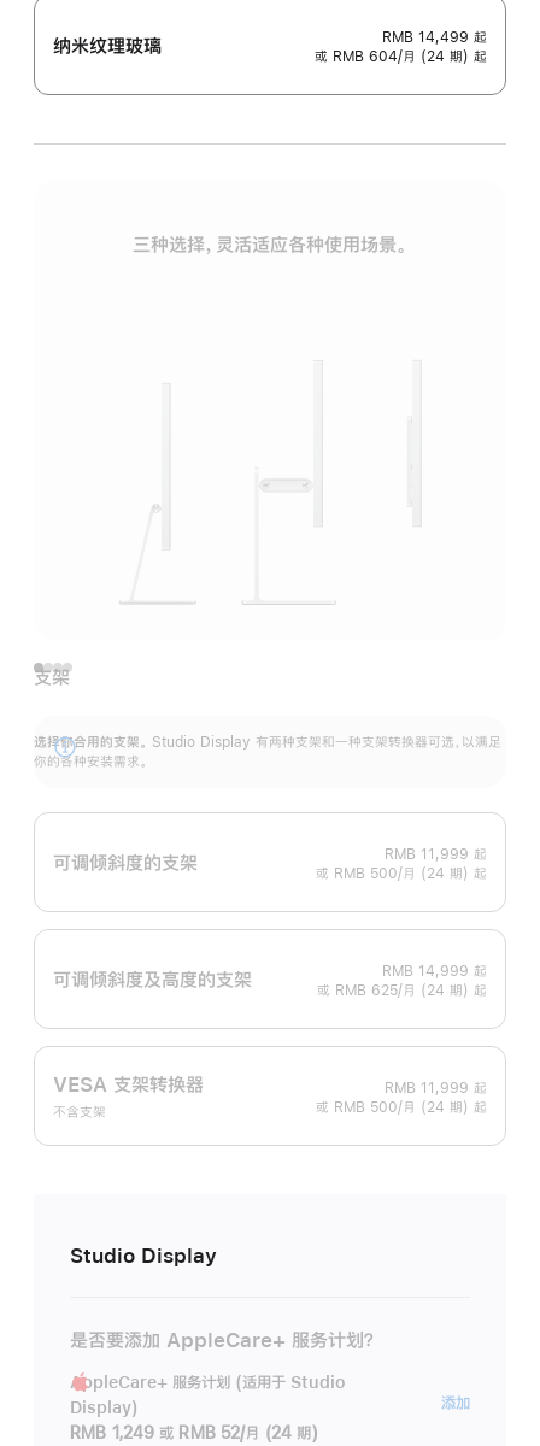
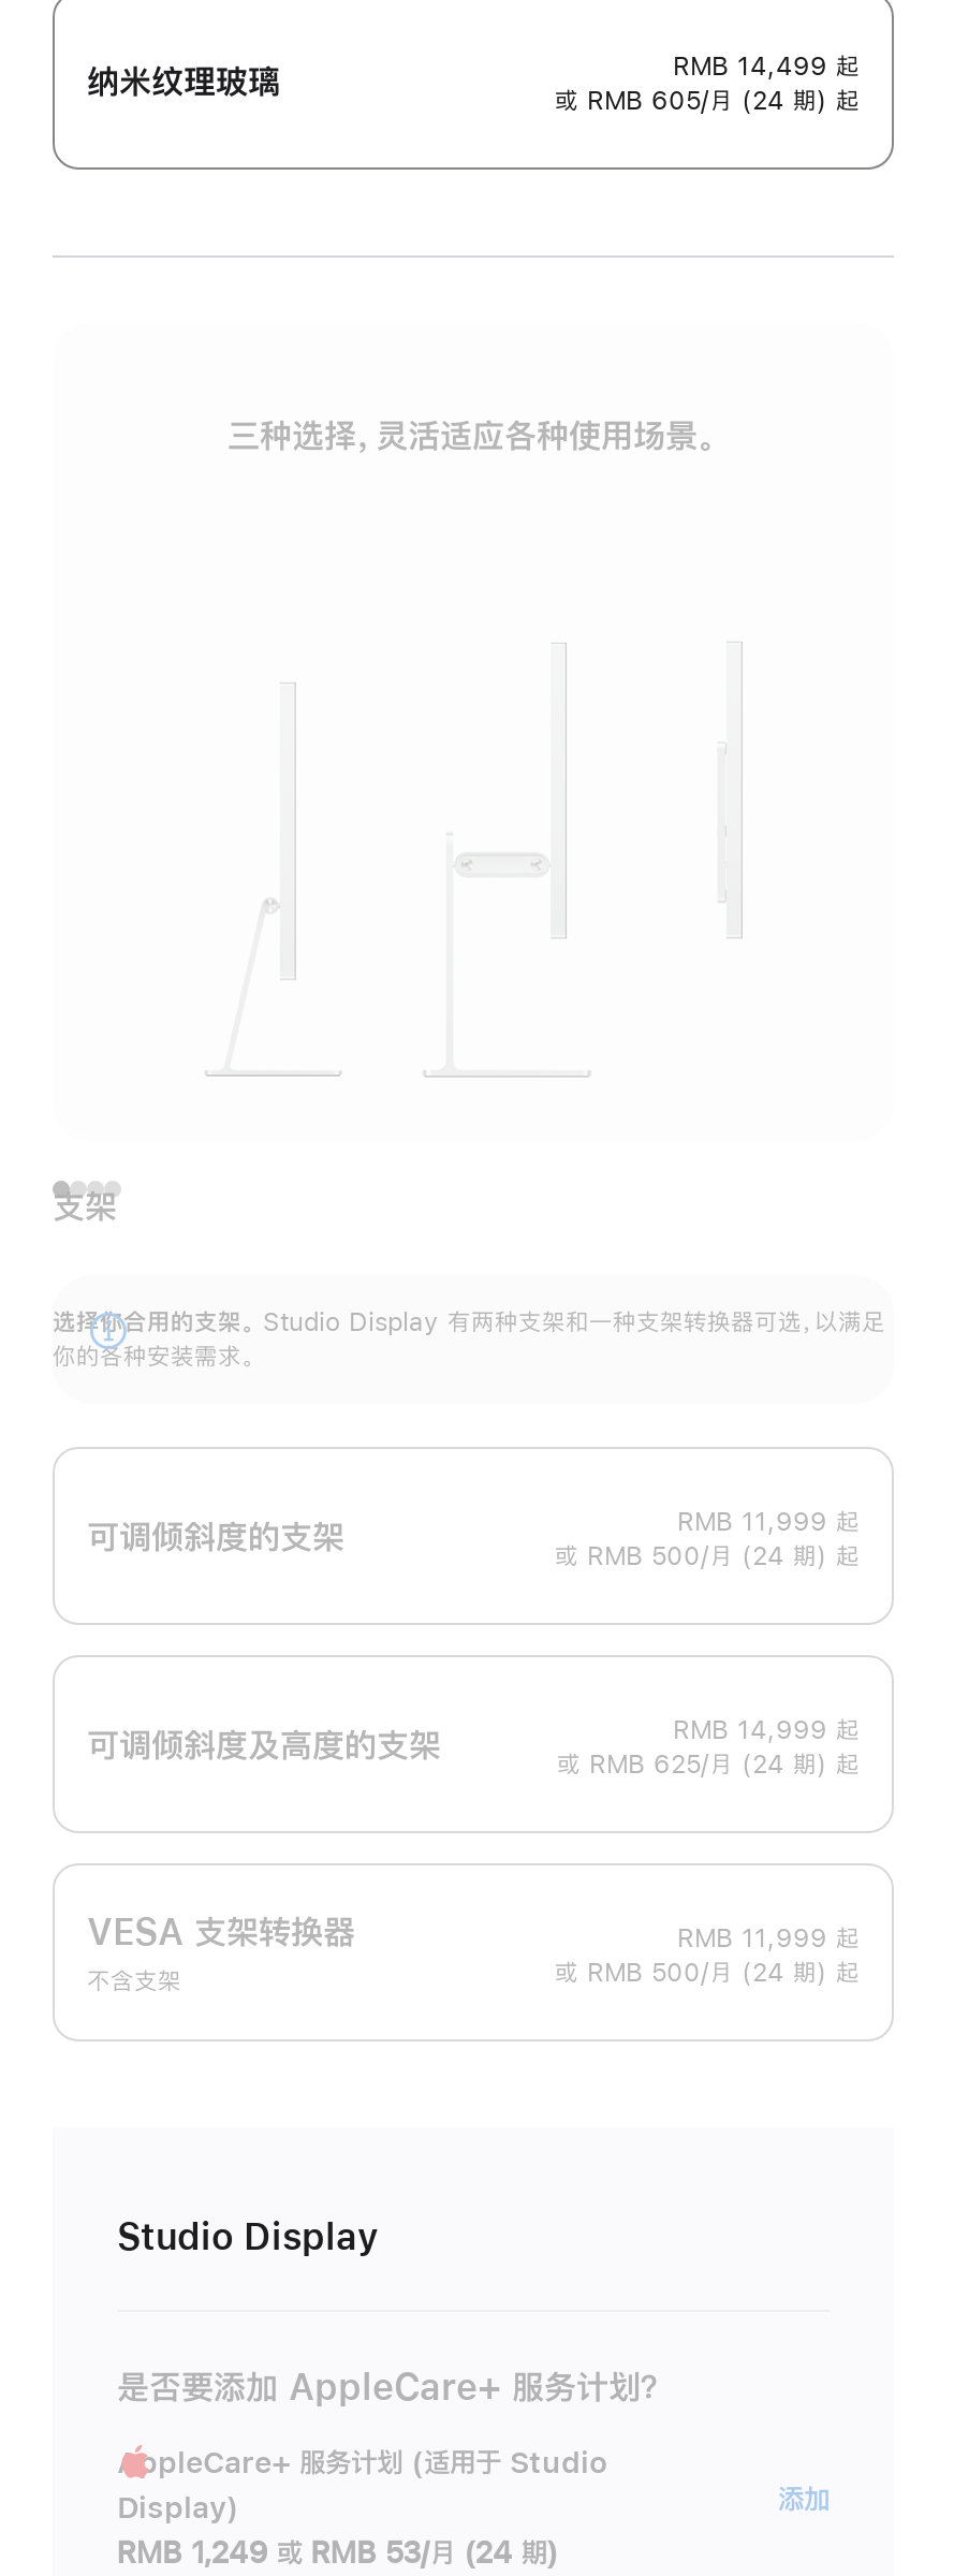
[315,50,487,64] 或 RMB 604/月 (24 期) 起 -> [555,88,860,114] 或 RMB 605/月 (24 期) 起
[70,1425,318,1442] RMB 1,249 或 RMB 52/月 (24 期) -> [117,2538,558,2568] RMB 1,249 或 RMB 53/月 (24 期)

